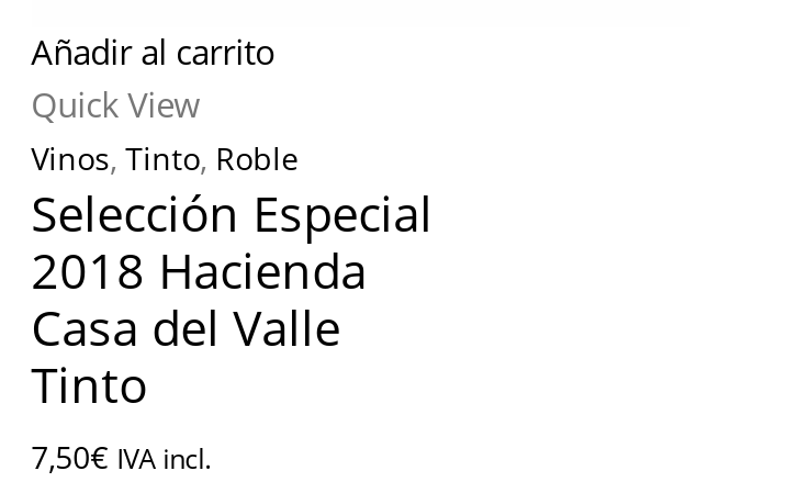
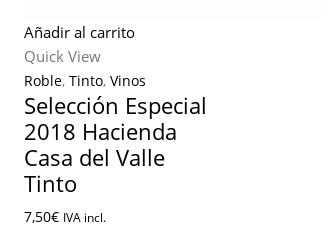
[31,137,299,178] Vinos, Tinto, Roble -> [24,71,146,90] Roble, Tinto, Vinos

